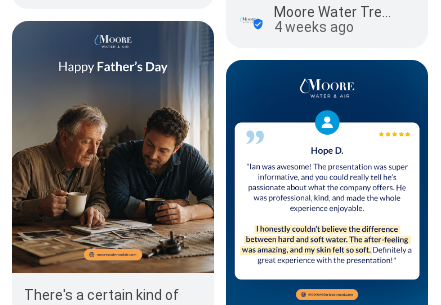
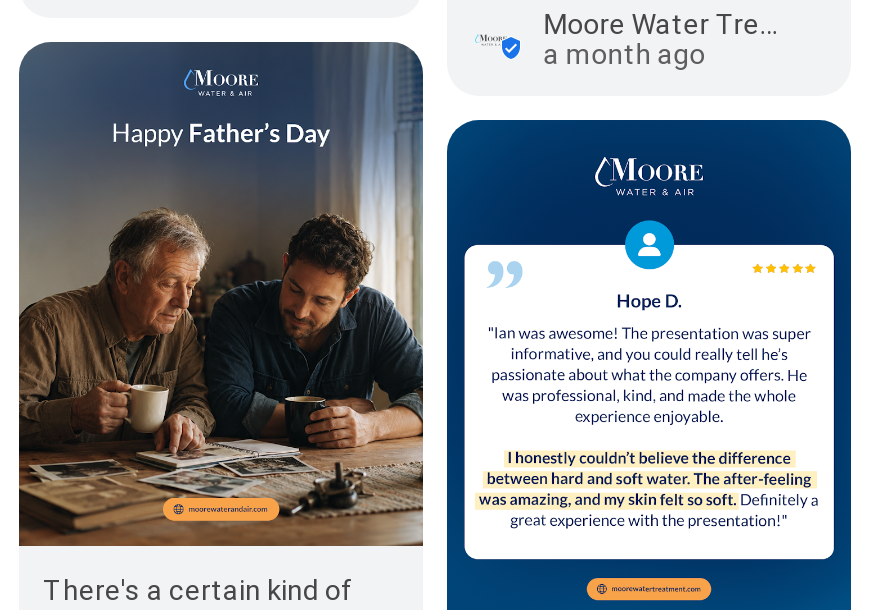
[274,19,354,35] 4 weeks ago -> [543,39,705,71] a month ago

